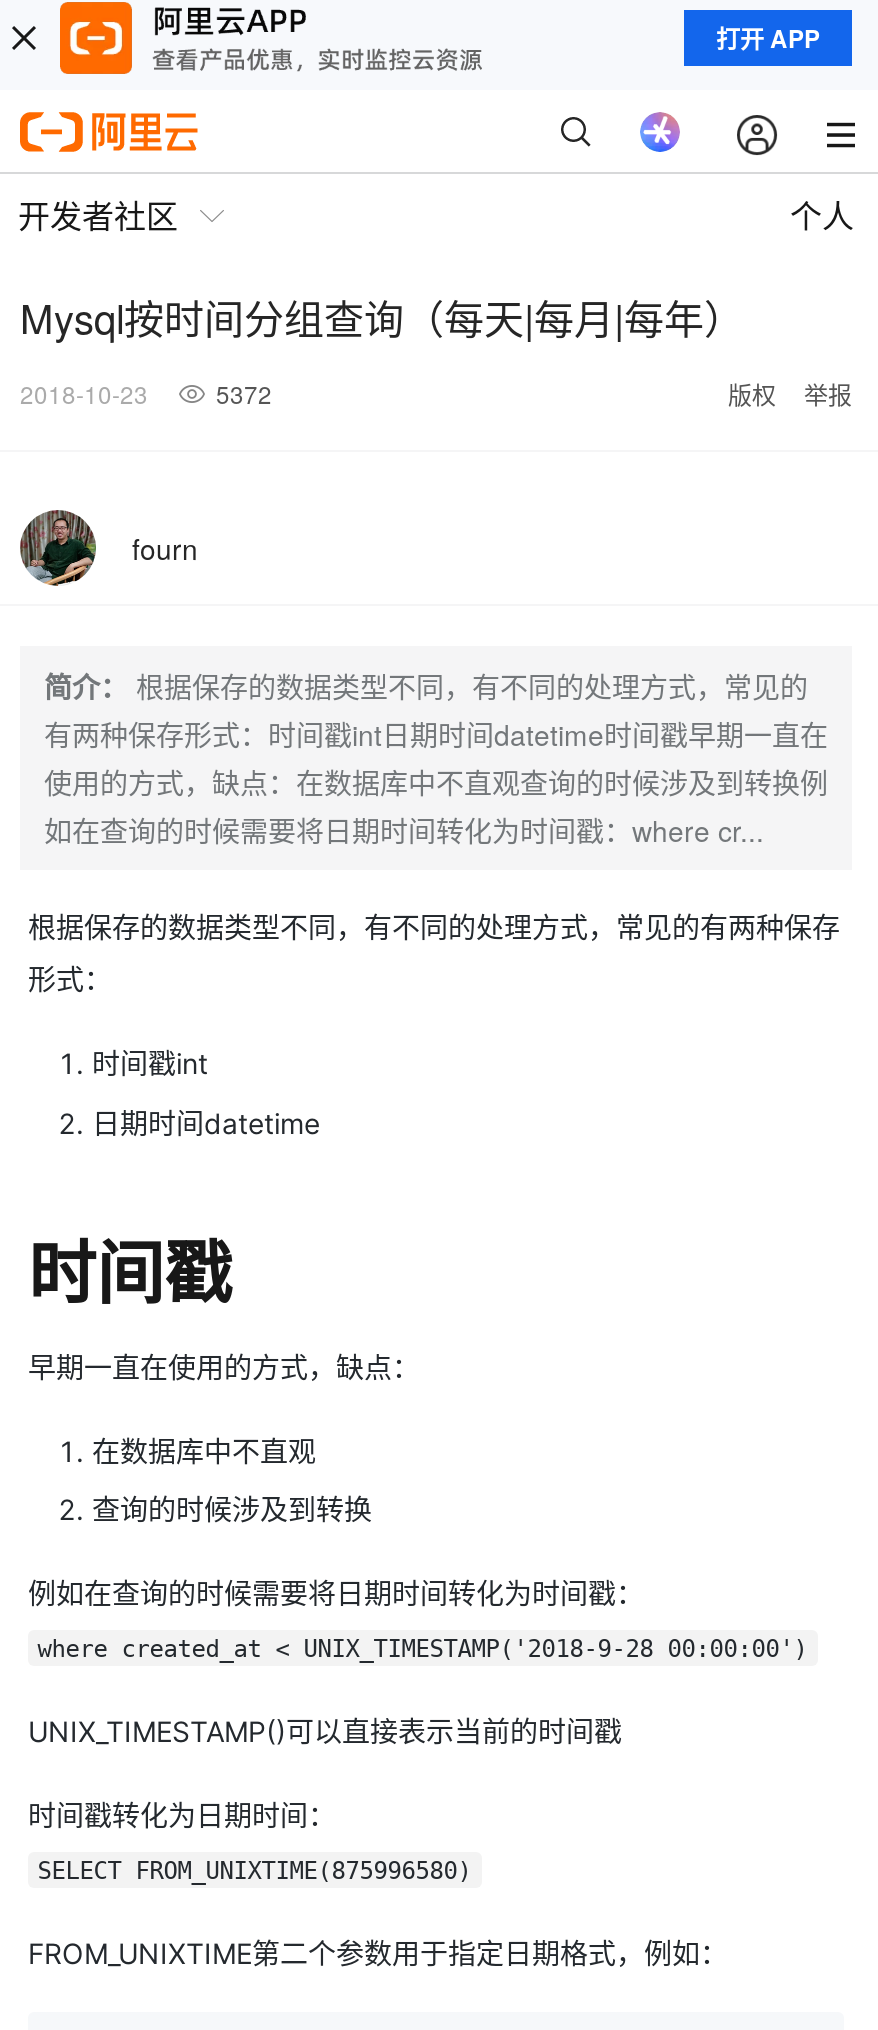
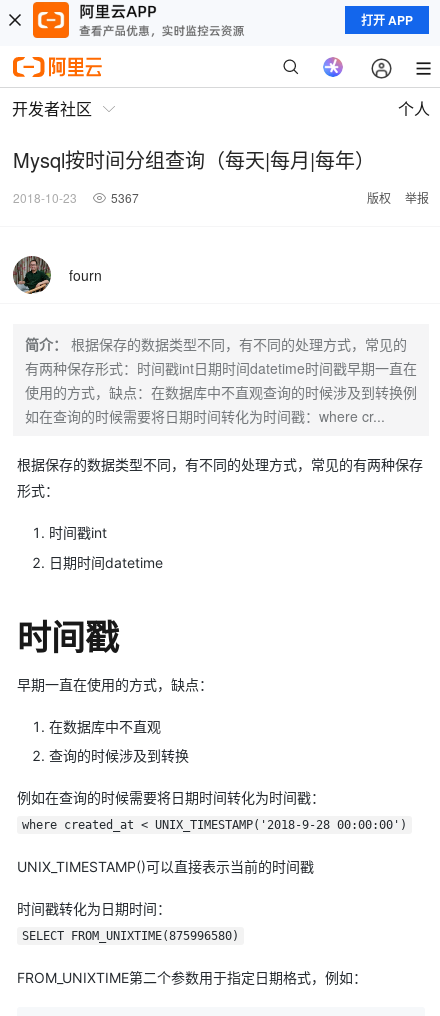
[20,376,272,410] 2018-10-23 5372 -> [13,189,139,206] 2018-10-23 5367

